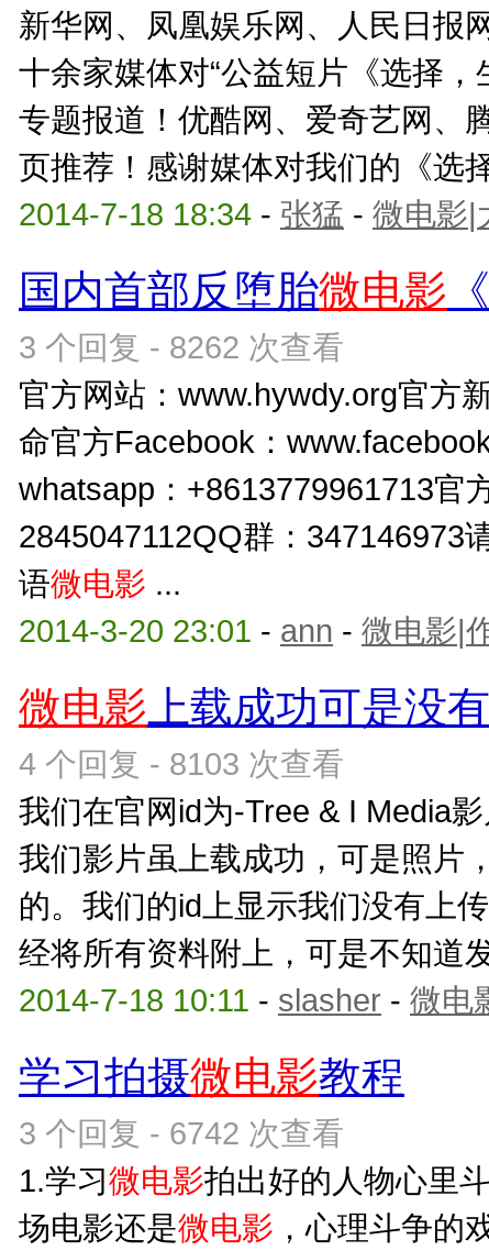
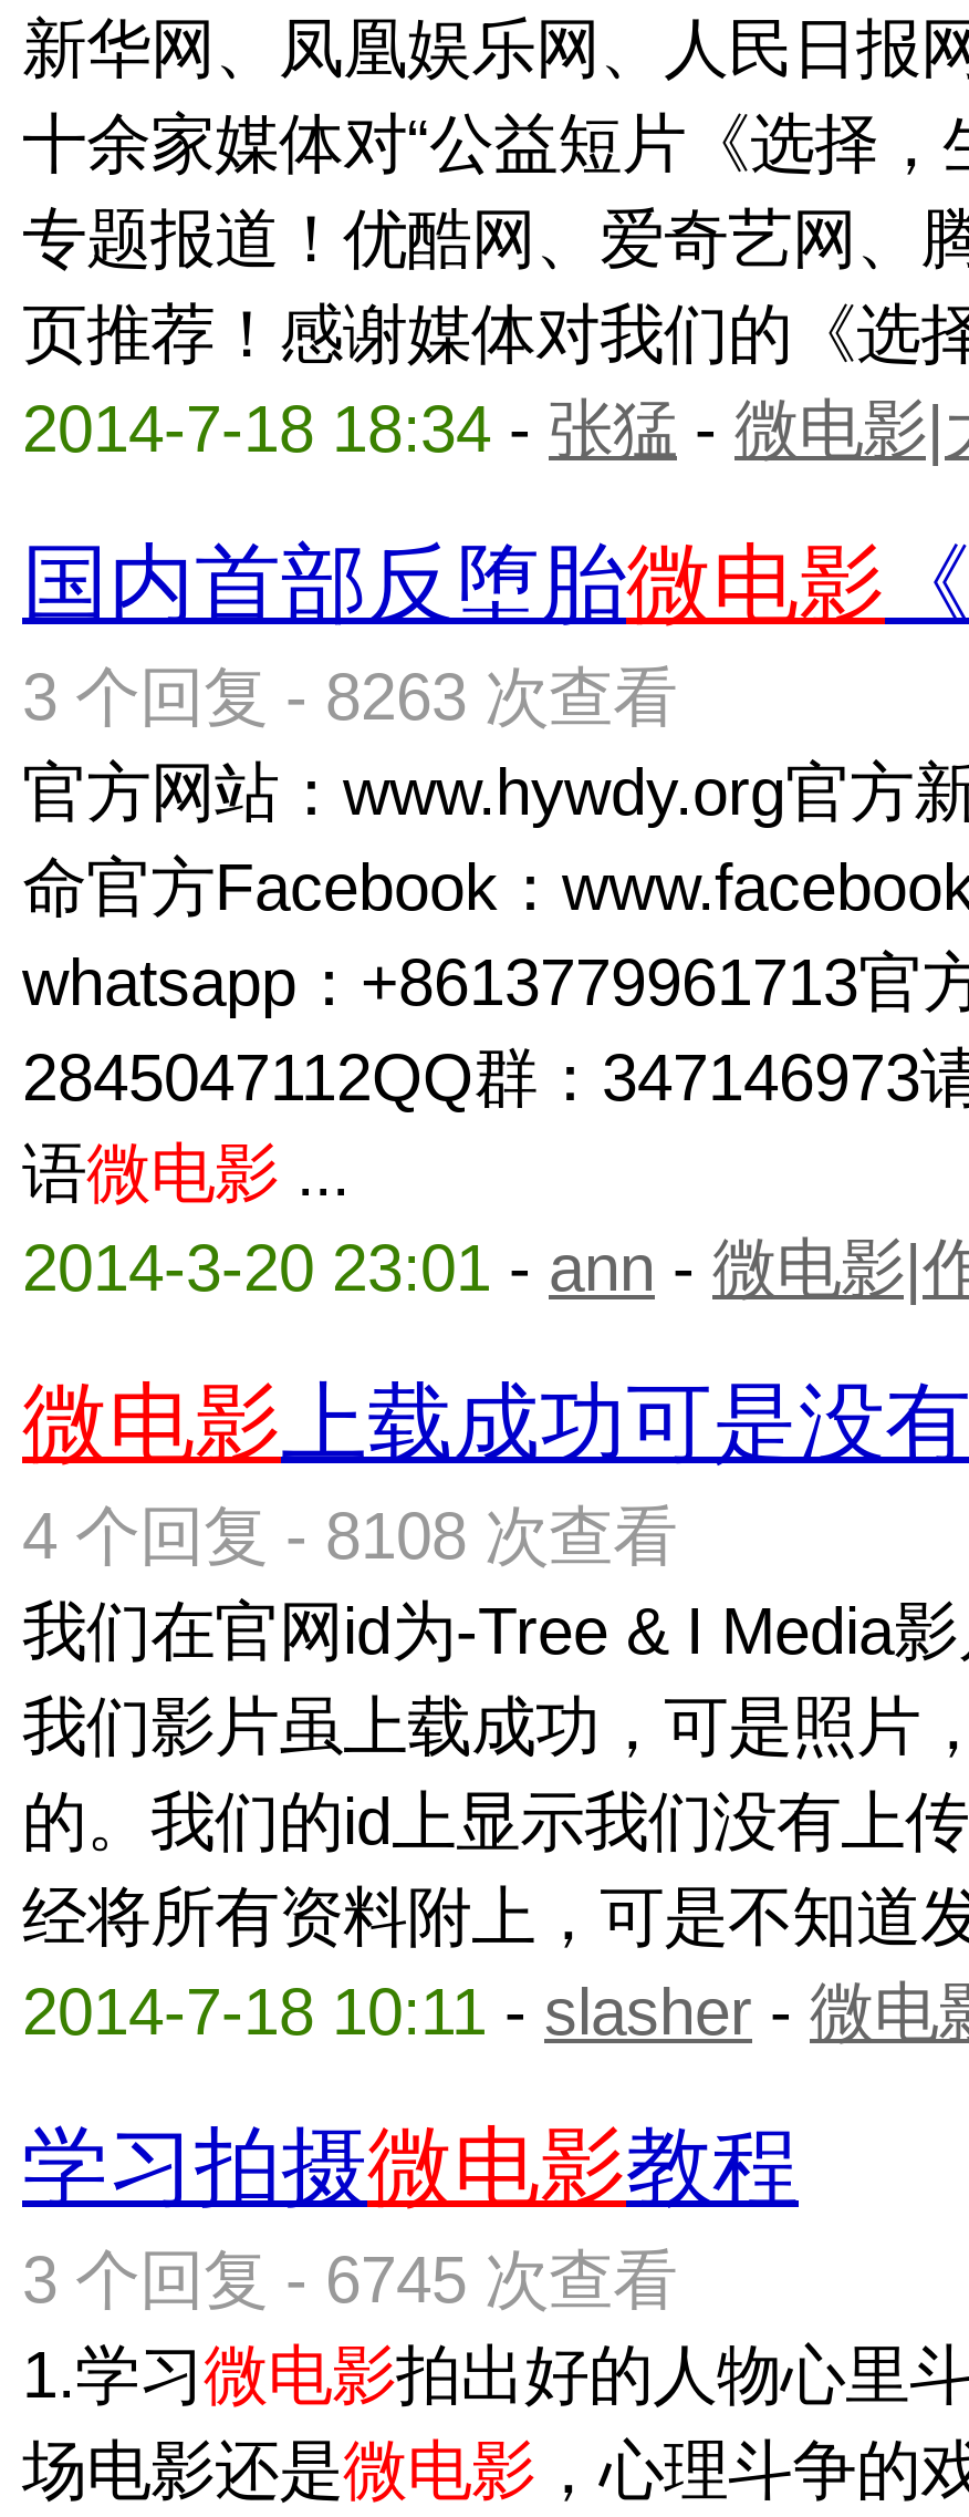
[19,329,344,365] 3 个回复 - 8262 次查看 -> [22,660,677,733] 3 个回复 - 8263 次查看
[19,745,344,782] 4 个回复 - 8103 次查看 -> [22,1499,677,1572] 4 个回复 - 8108 次查看
[19,1115,344,1151] 3 个回复 - 6742 次查看 -> [22,2242,677,2316] 3 个回复 - 6745 次查看

